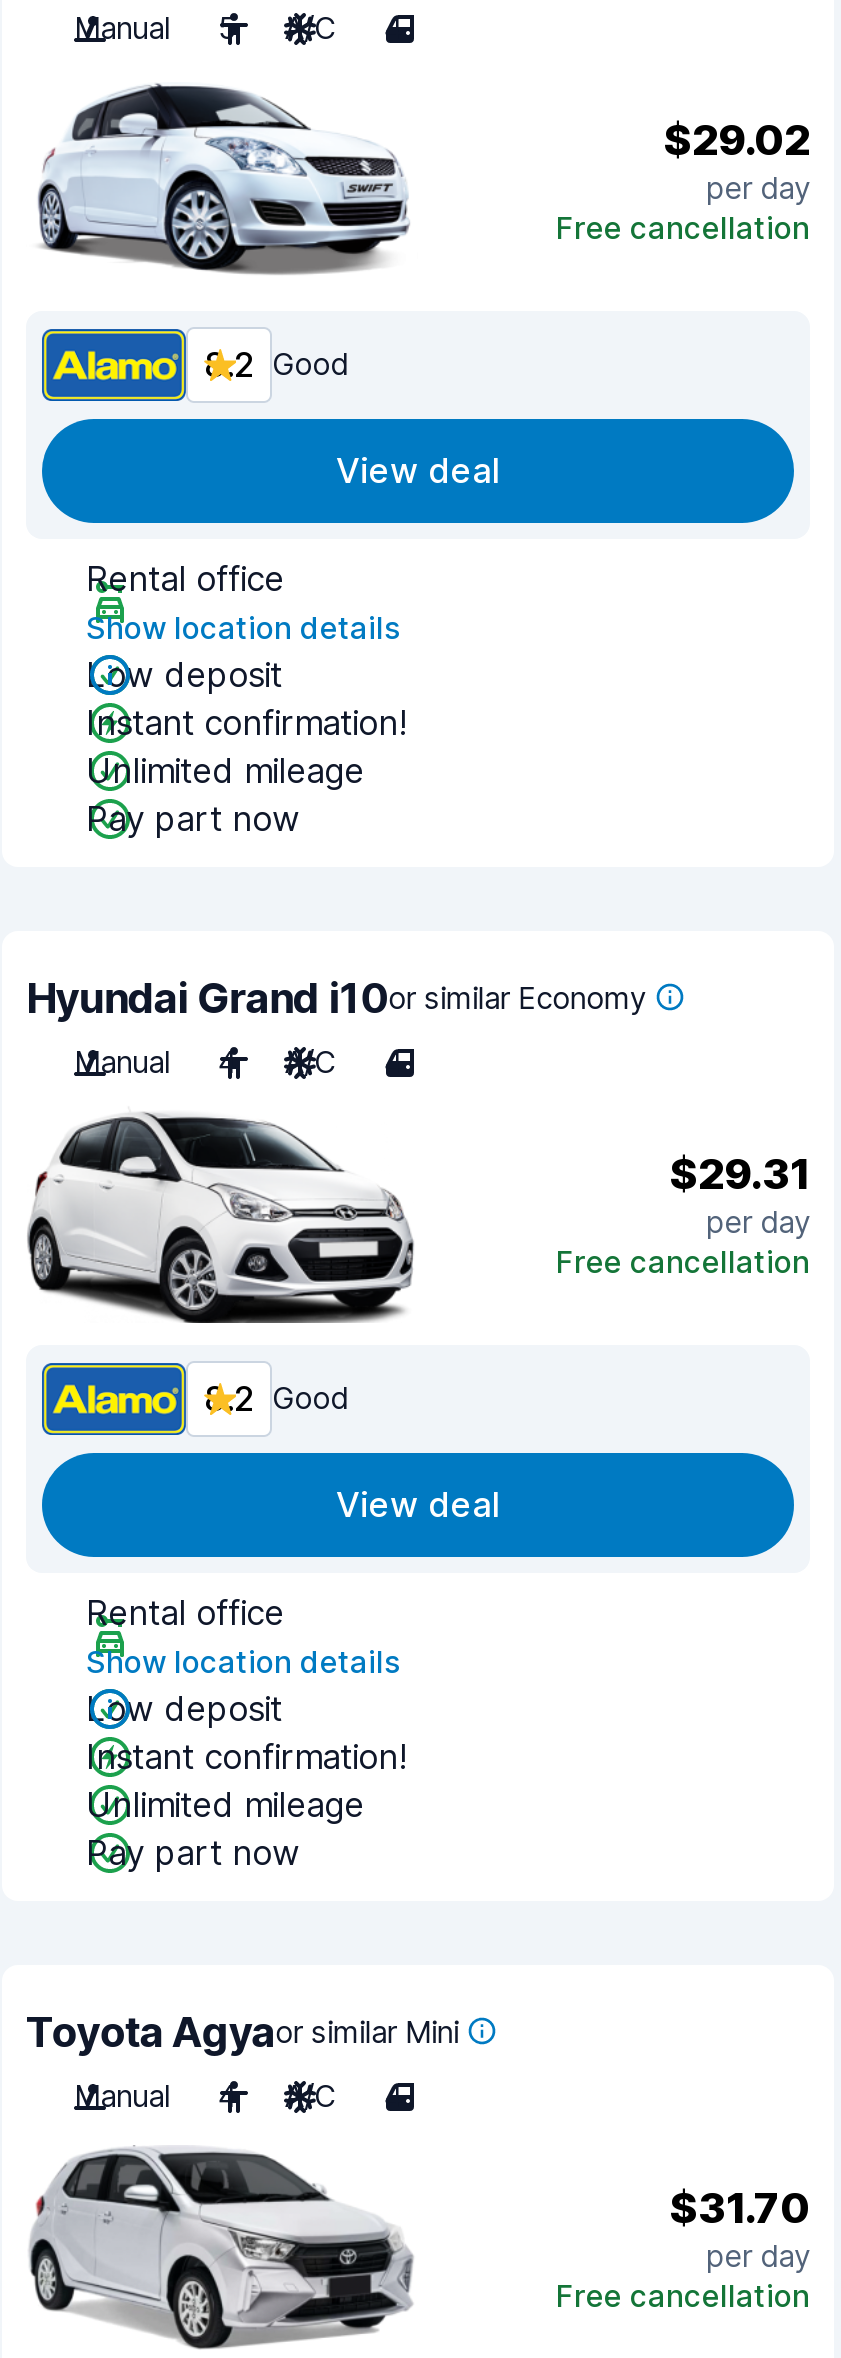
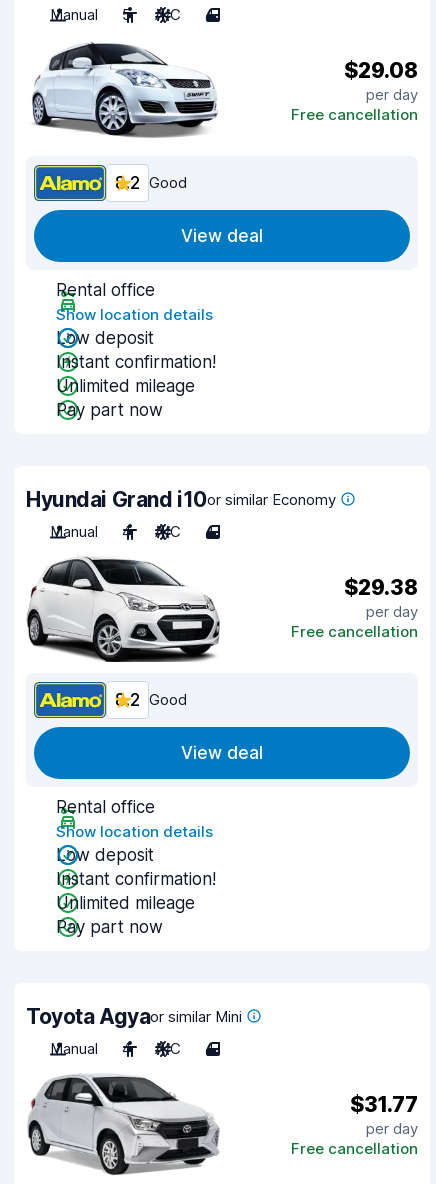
[664,114,810,164] $29.02 -> [344,57,418,82] $29.08
[670,1148,810,1198] $29.31 -> [344,574,418,599] $29.38
[670,2182,810,2232] $31.70 -> [350,1091,418,1116] $31.77

